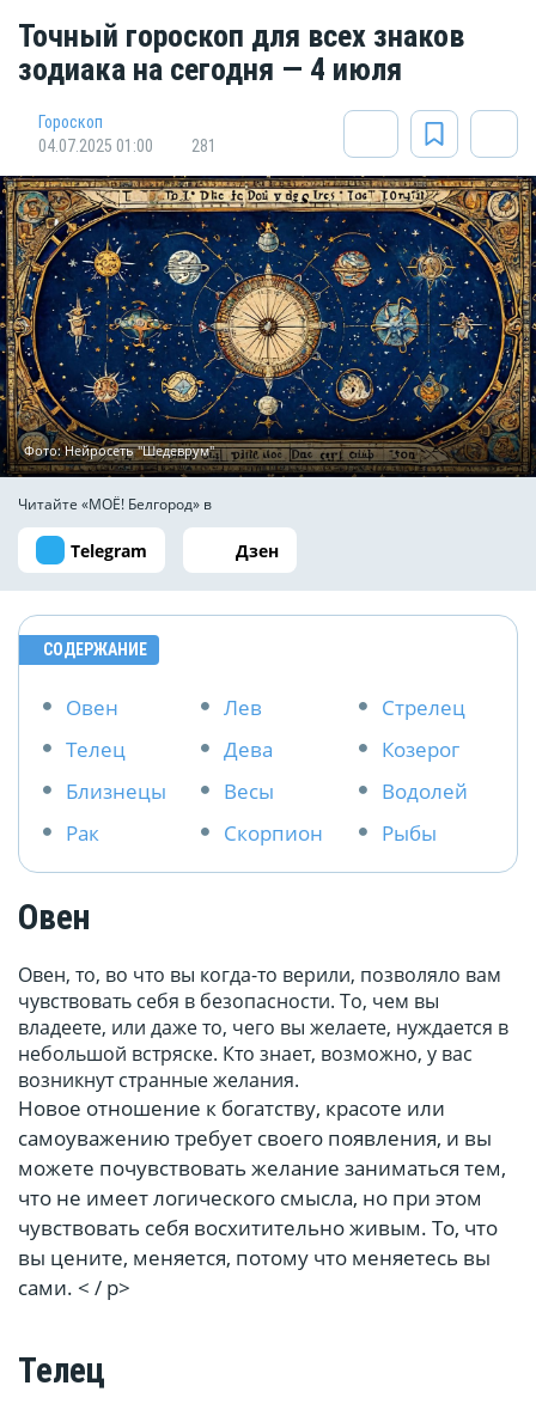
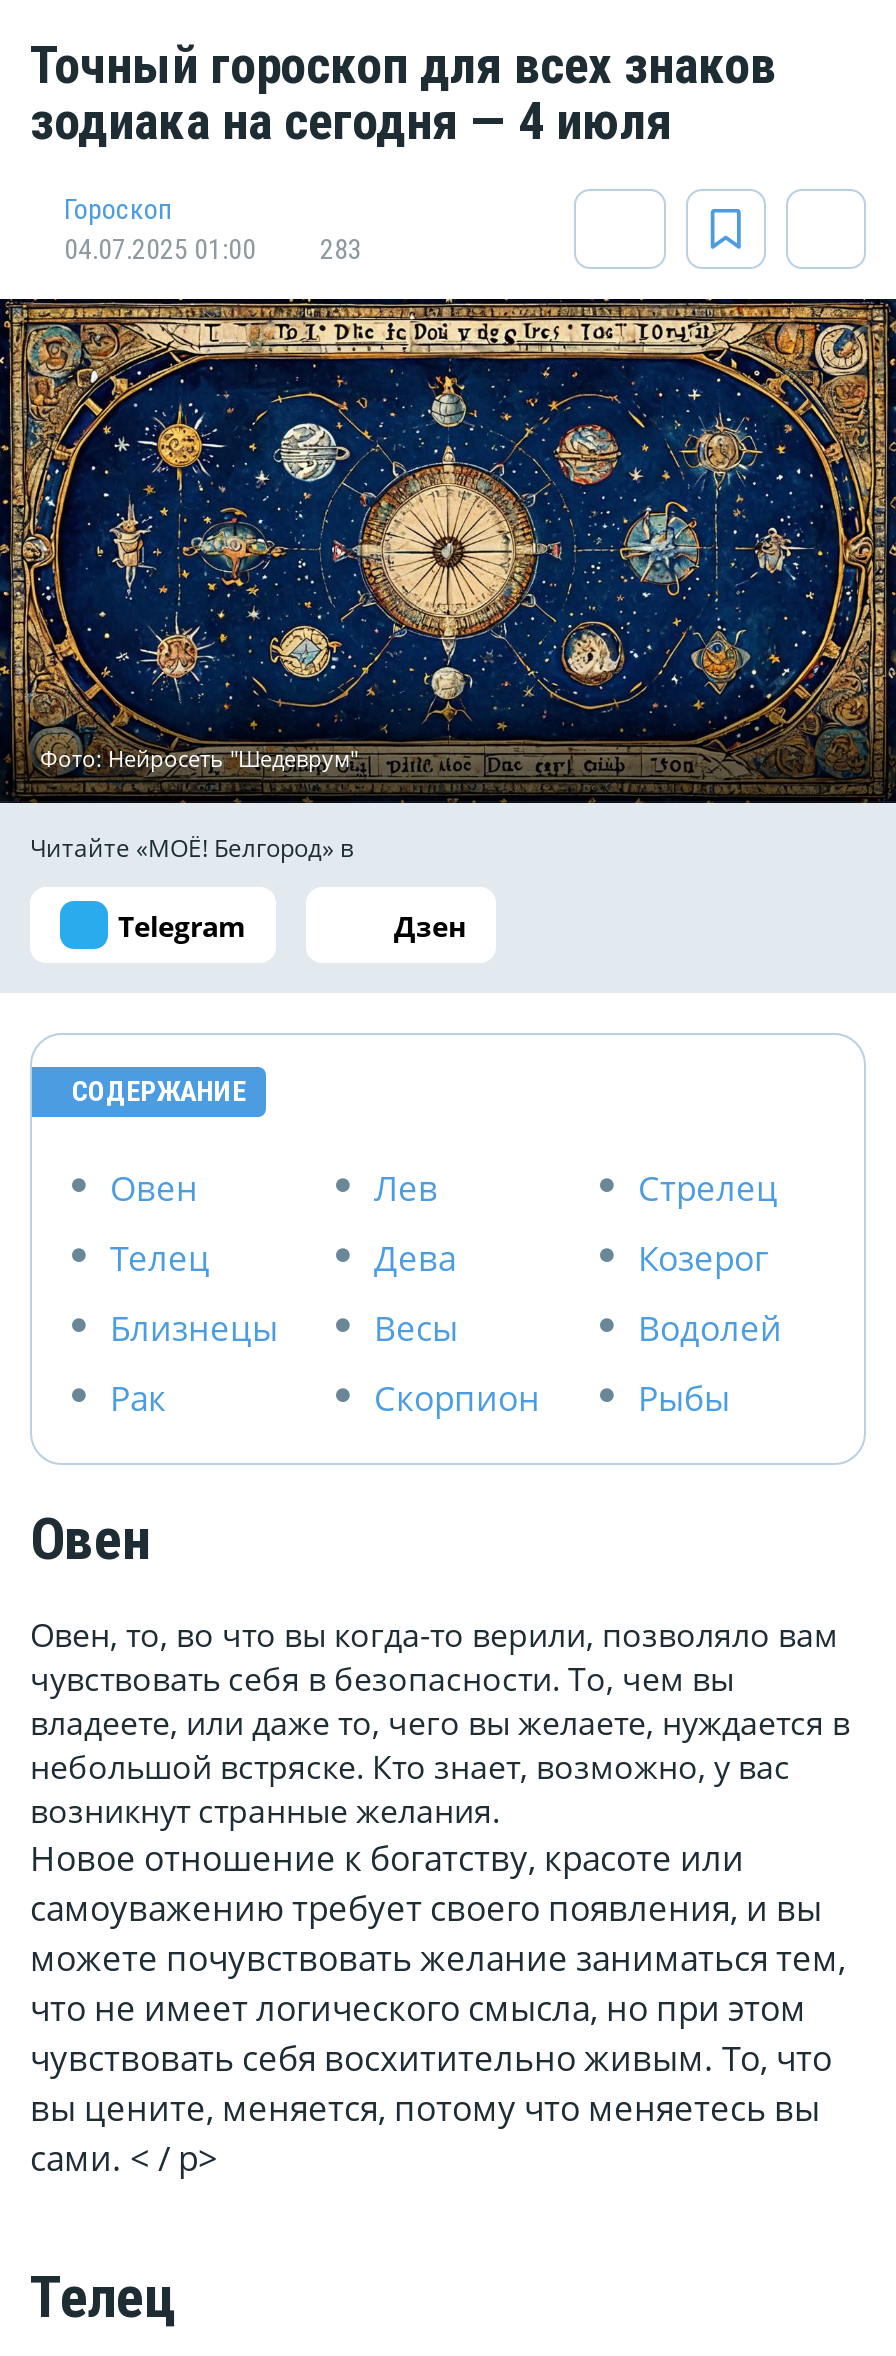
[38,137,217,156] 04.07.2025 01:00 281 -> [64,234,362,266] 04.07.2025 01:00 283

